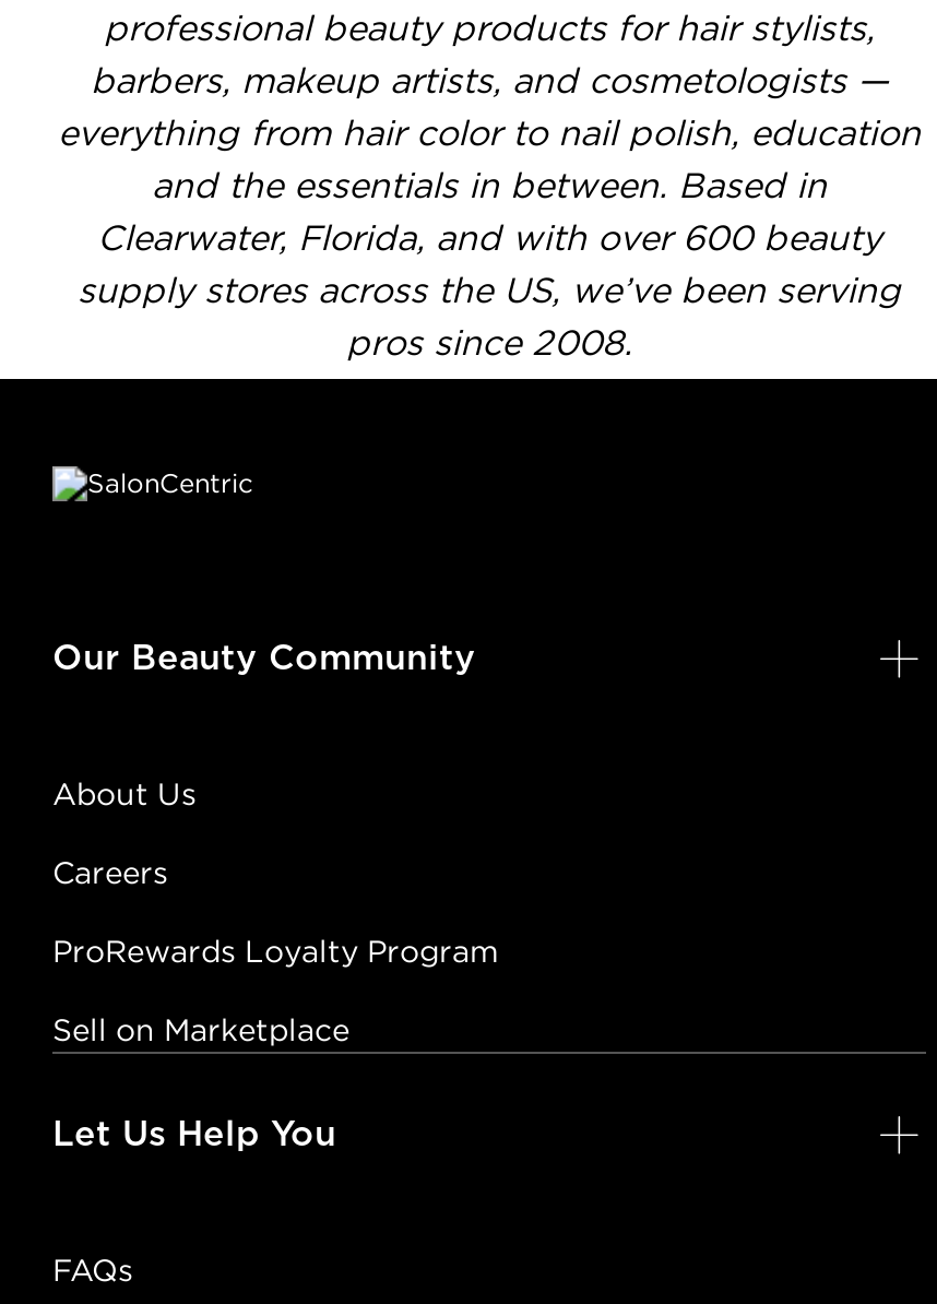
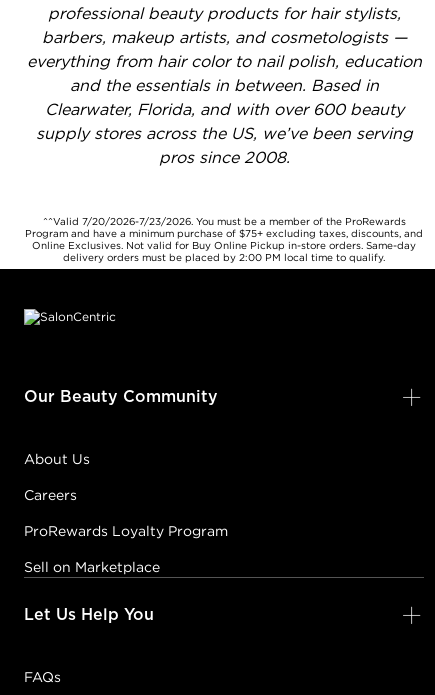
none -> [25,215,423,264] ^^Valid 7/20/2026-7/23/2026. You must be a member of the ProRewards | Program and have a minimum purchase of $75+ excluding taxes, discounts, and | Online Exclusives. Not valid for Buy Online Pickup in-store orders. Same-day | delivery orders must be placed by 2:00 PM local time to qualify.

